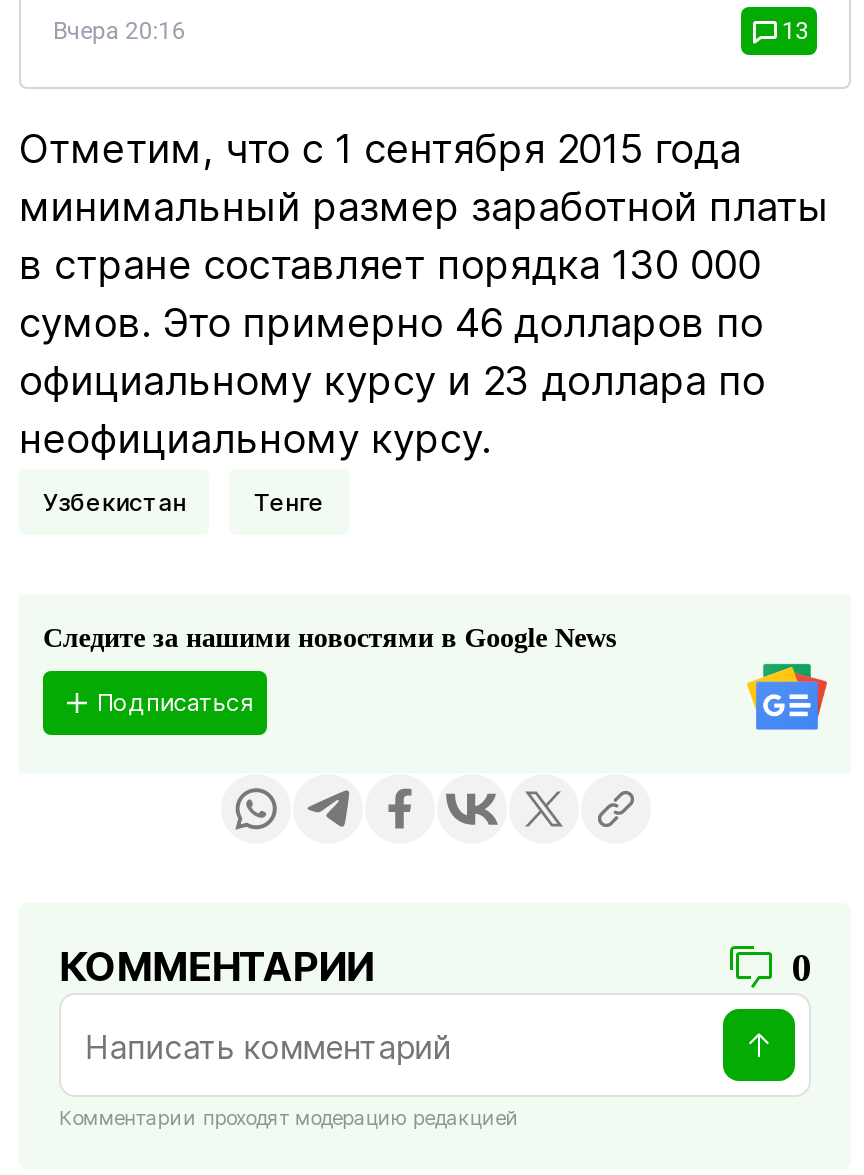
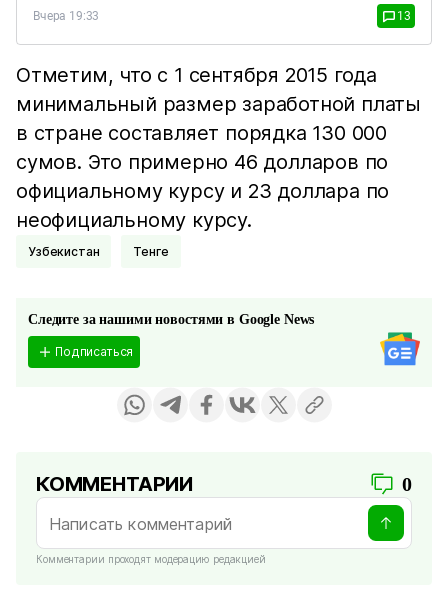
[53,17,185,45] Вчера 20:16 -> [33,9,99,23] Вчера 19:33

